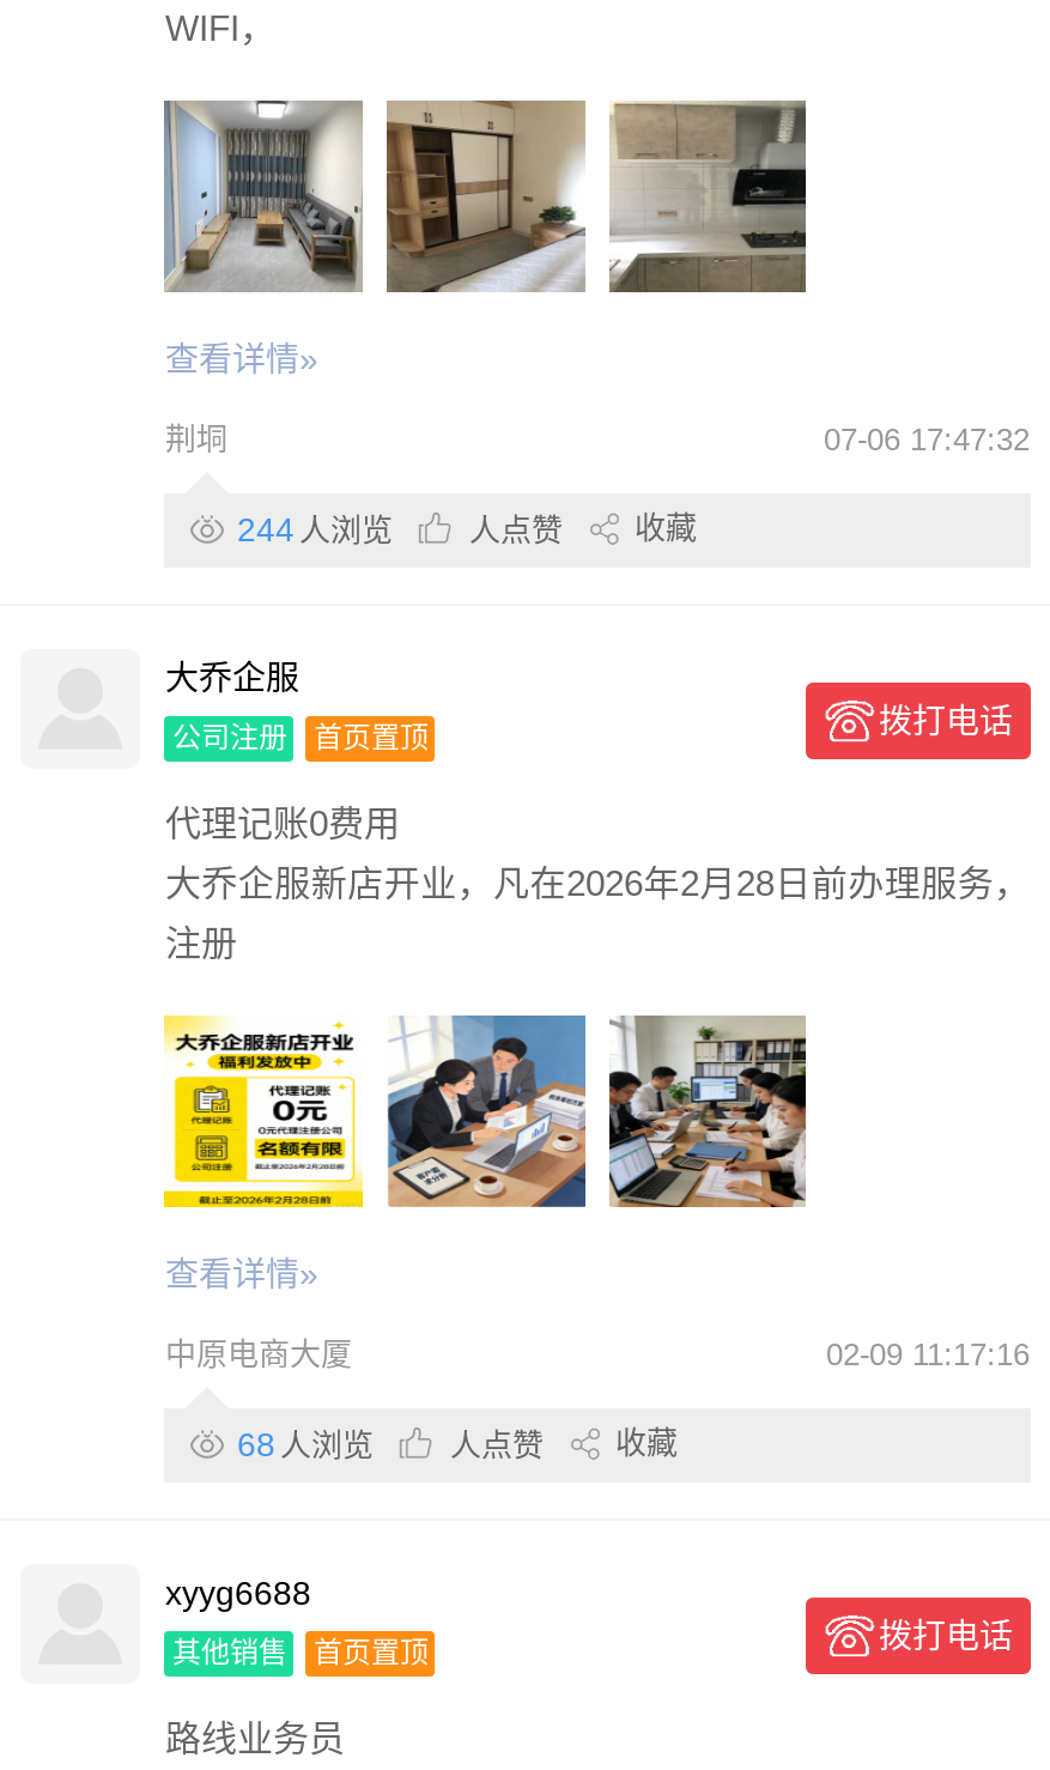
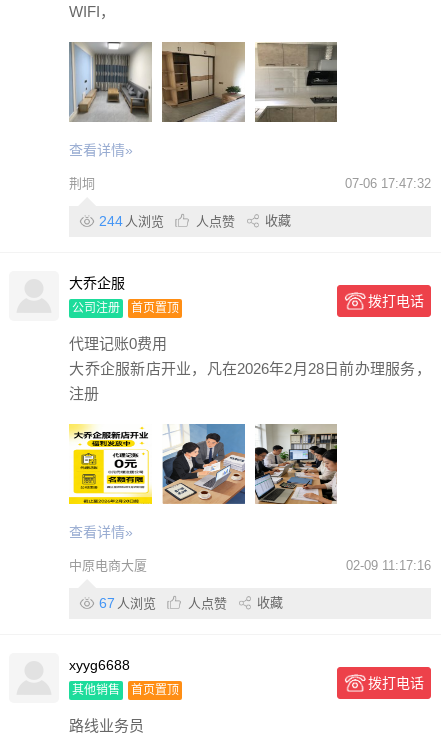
[237,1425,373,1463] 68 人浏览 -> [99,595,156,611] 67 人浏览

